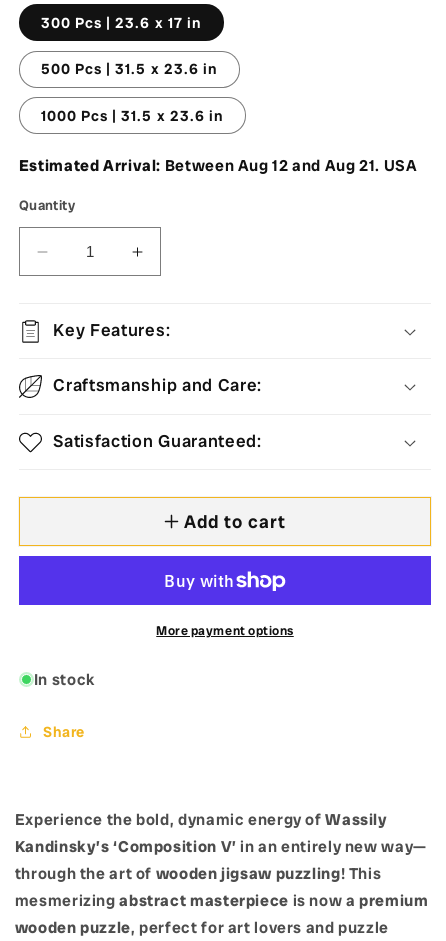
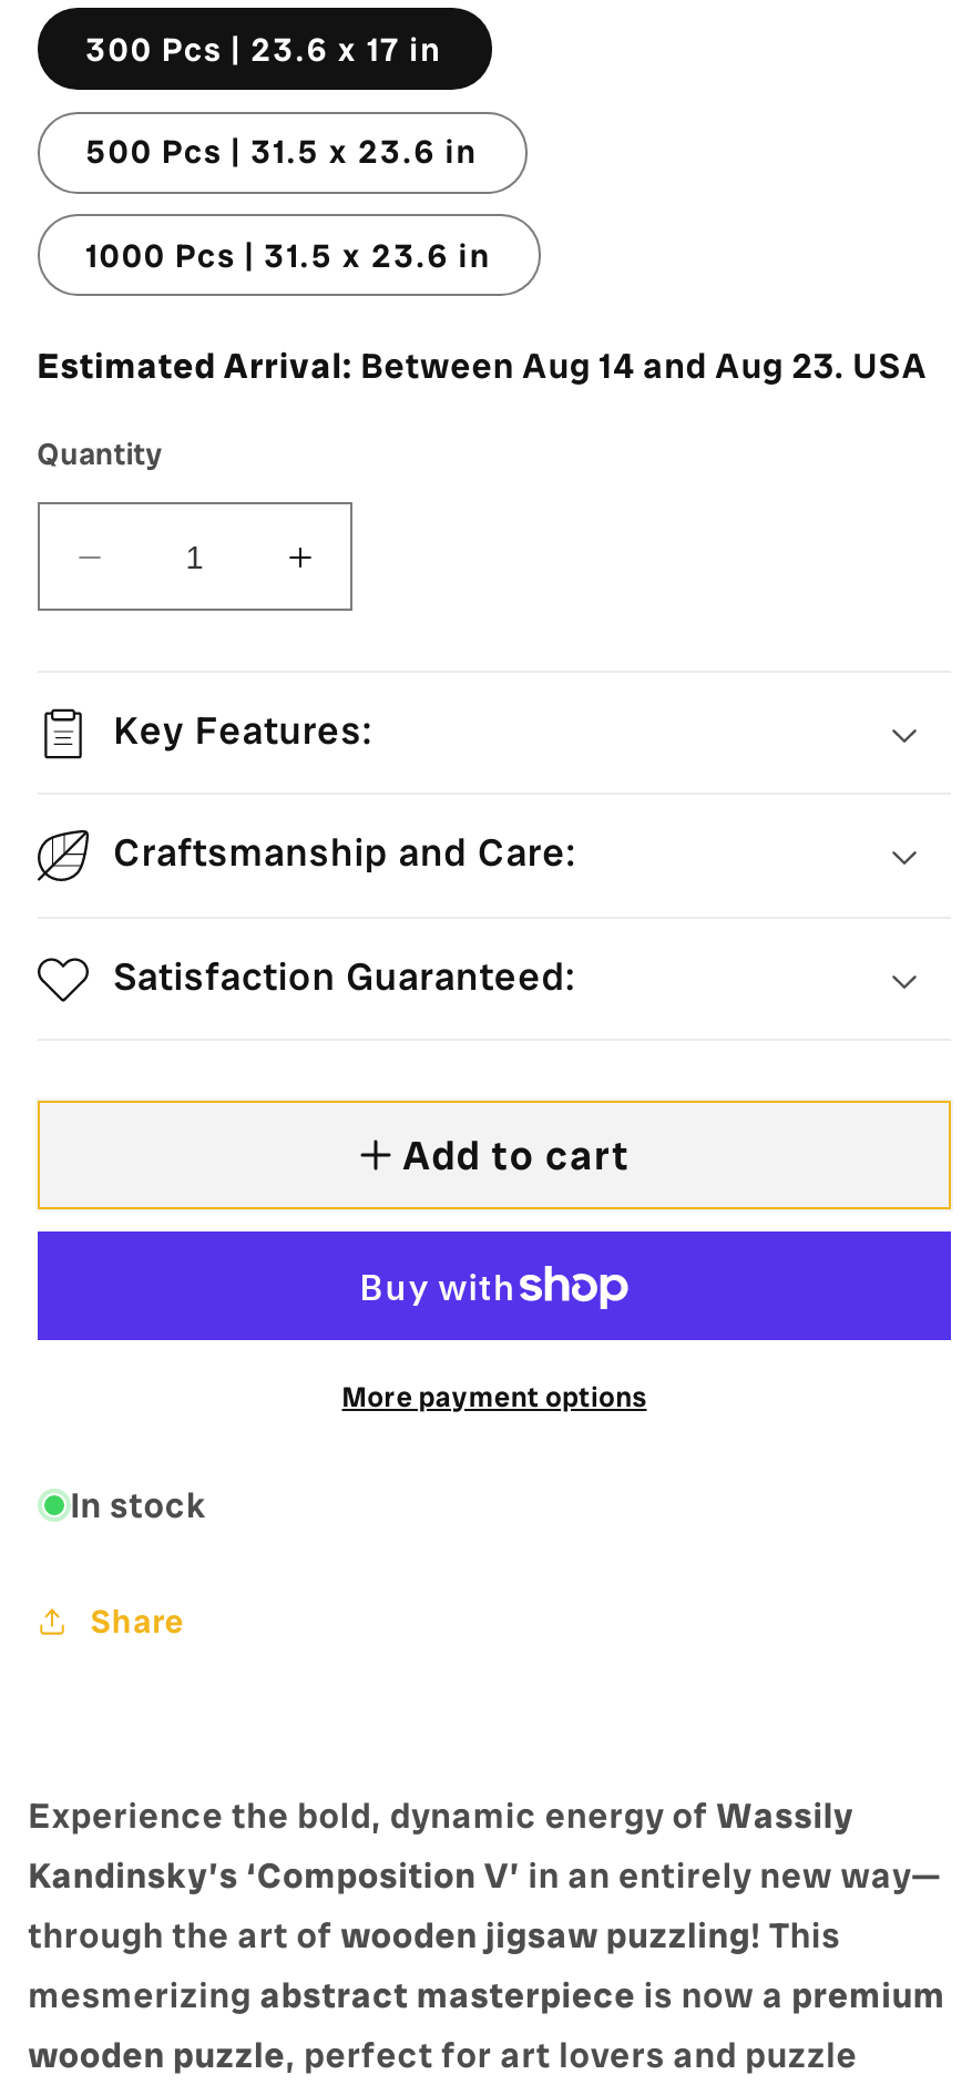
[19,155,418,176] Estimated Arrival: Between Aug 12 and Aug 21. USA -> [37,342,928,389] Estimated Arrival: Between Aug 14 and Aug 23. USA

